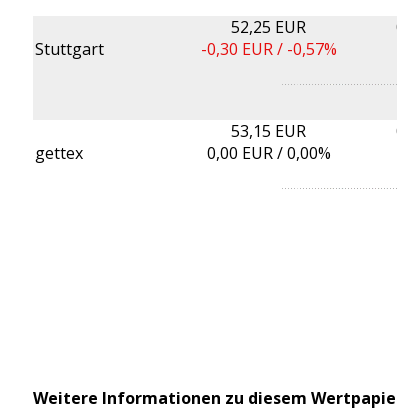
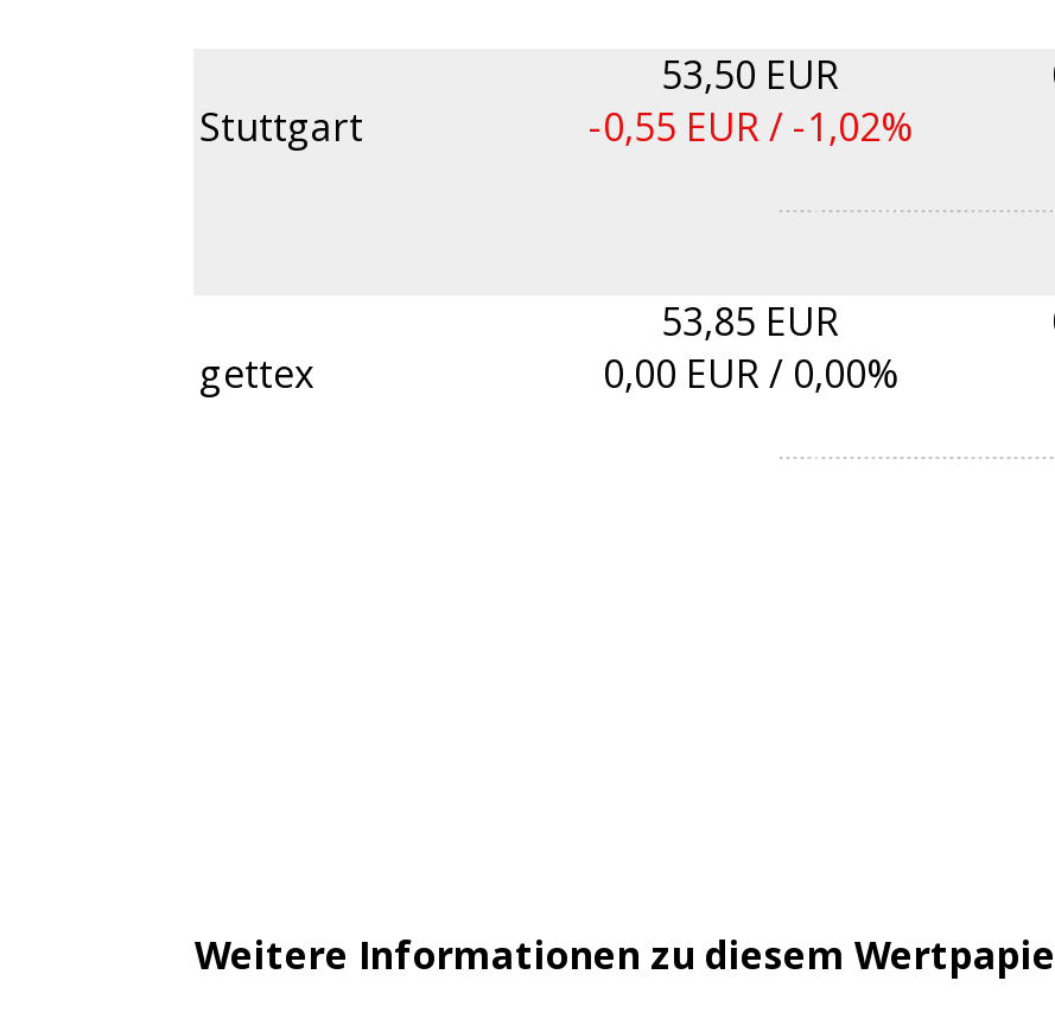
[231,16,306,38] 52,25 EUR -> [661,49,839,101] 53,50 EUR
[201,38,337,60] -0,30 EUR / -0,57% -> [589,101,911,153] -0,55 EUR / -1,02%
[231,120,306,142] 53,15 EUR -> [661,295,839,348] 53,85 EUR

